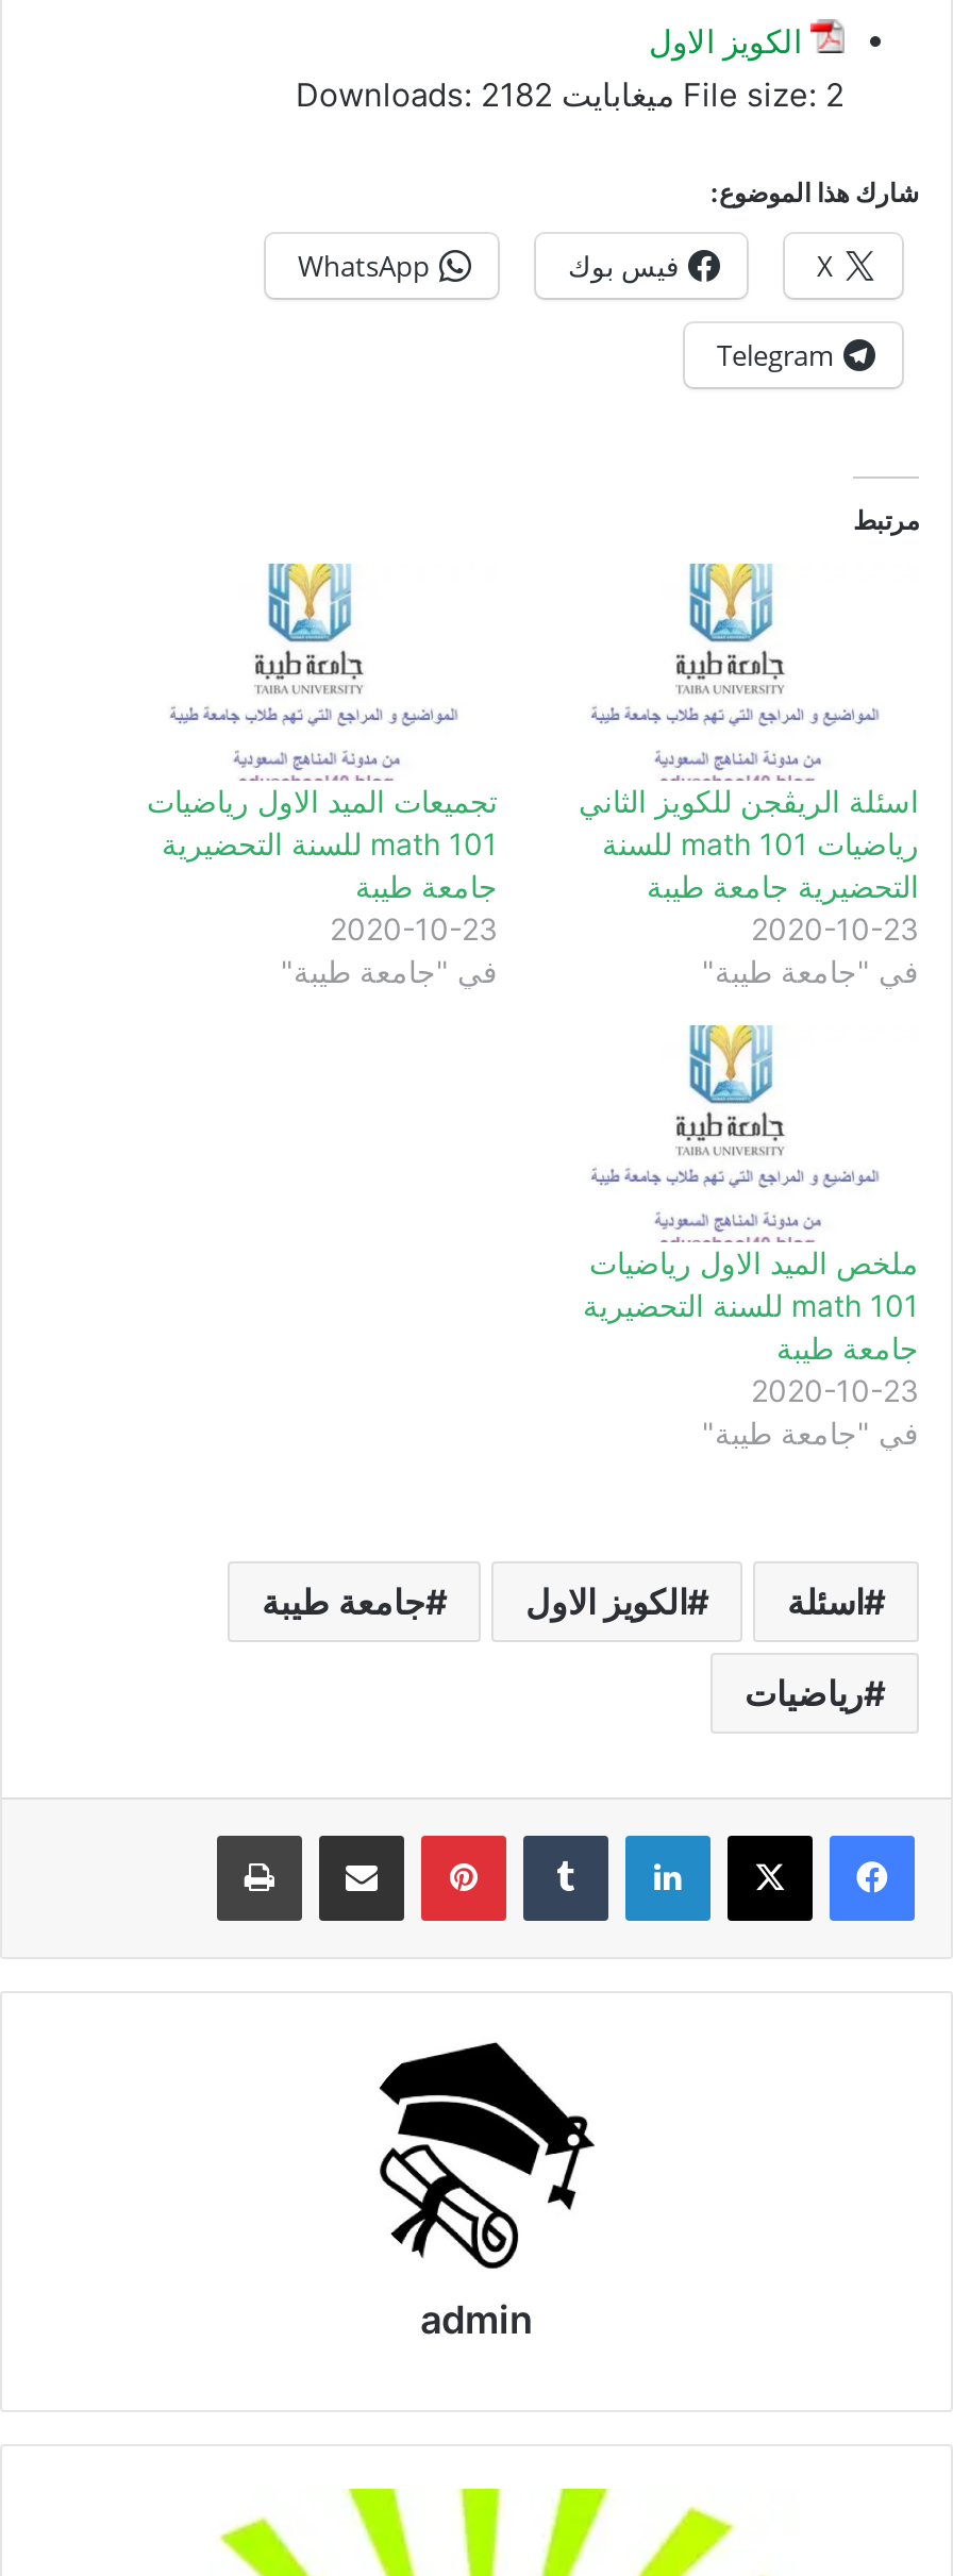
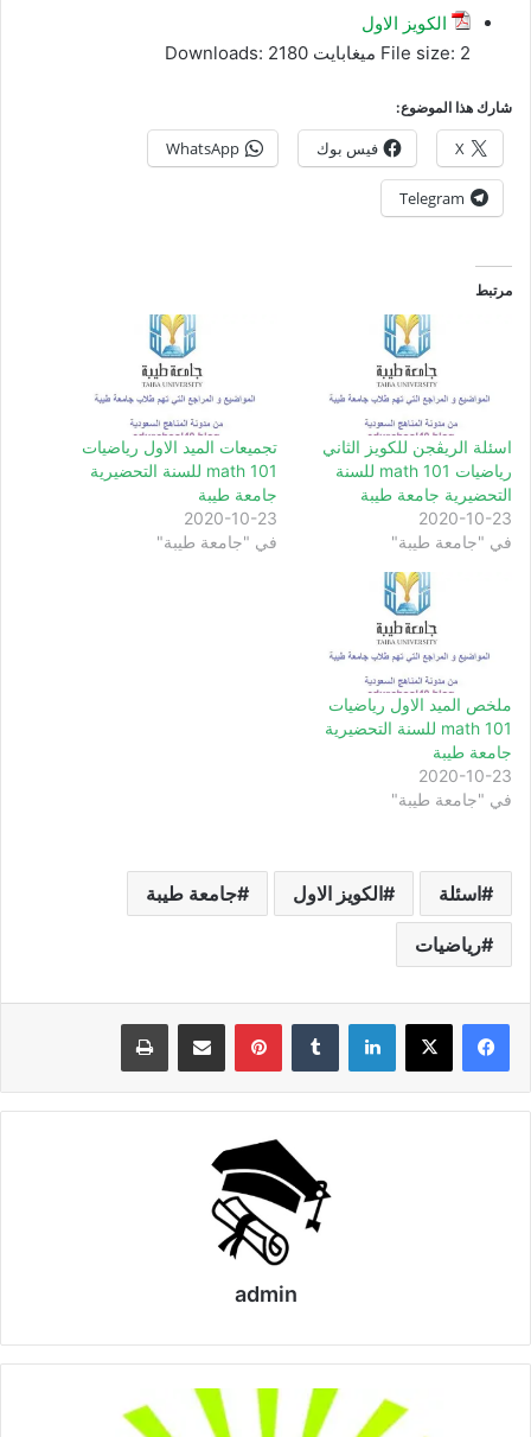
[296,75,553,116] Downloads: 2182 -> [165,42,308,64] Downloads: 2180

